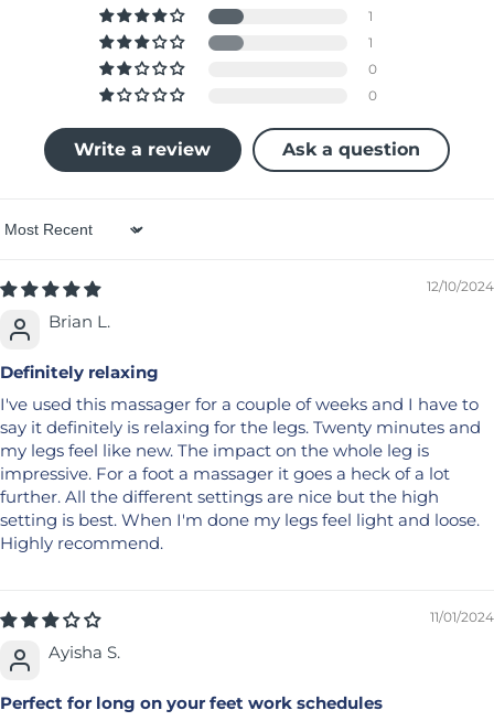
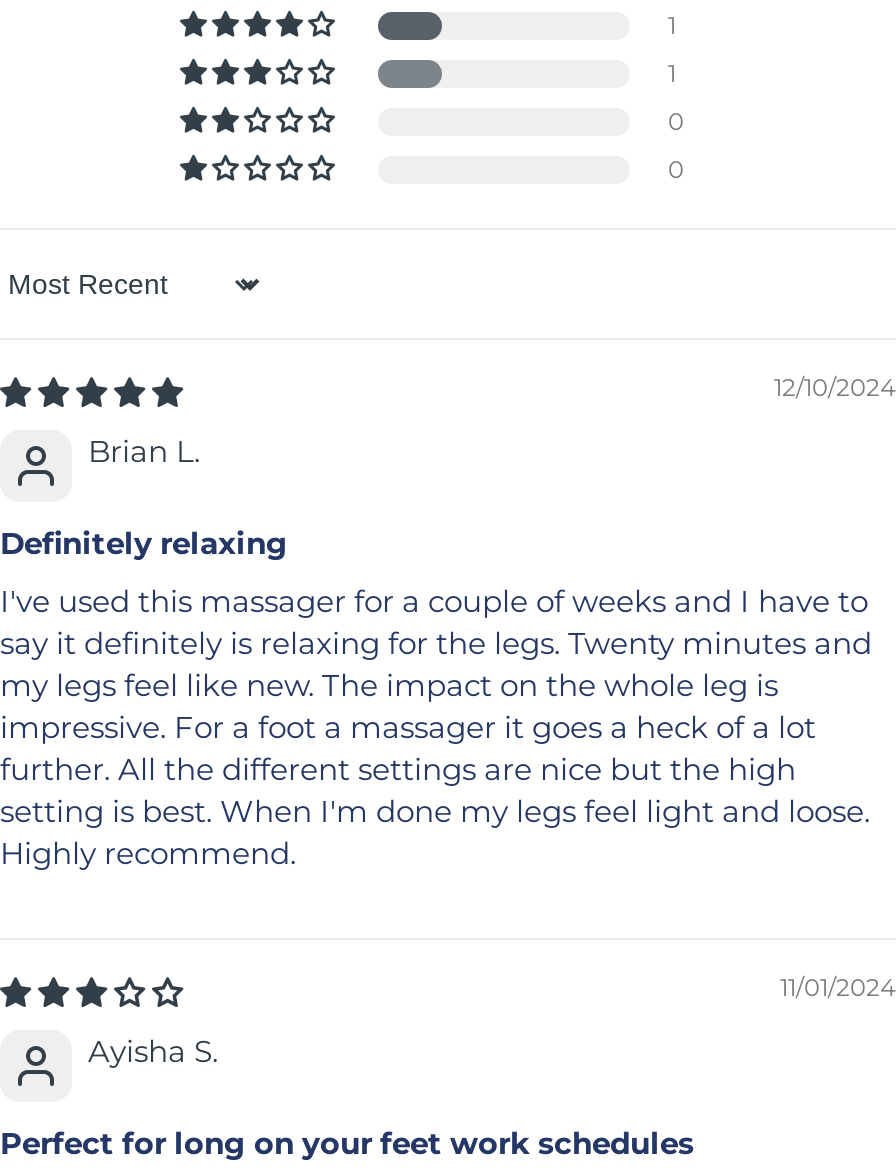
[74,139,420,160] Write a review | Ask a question -> none

